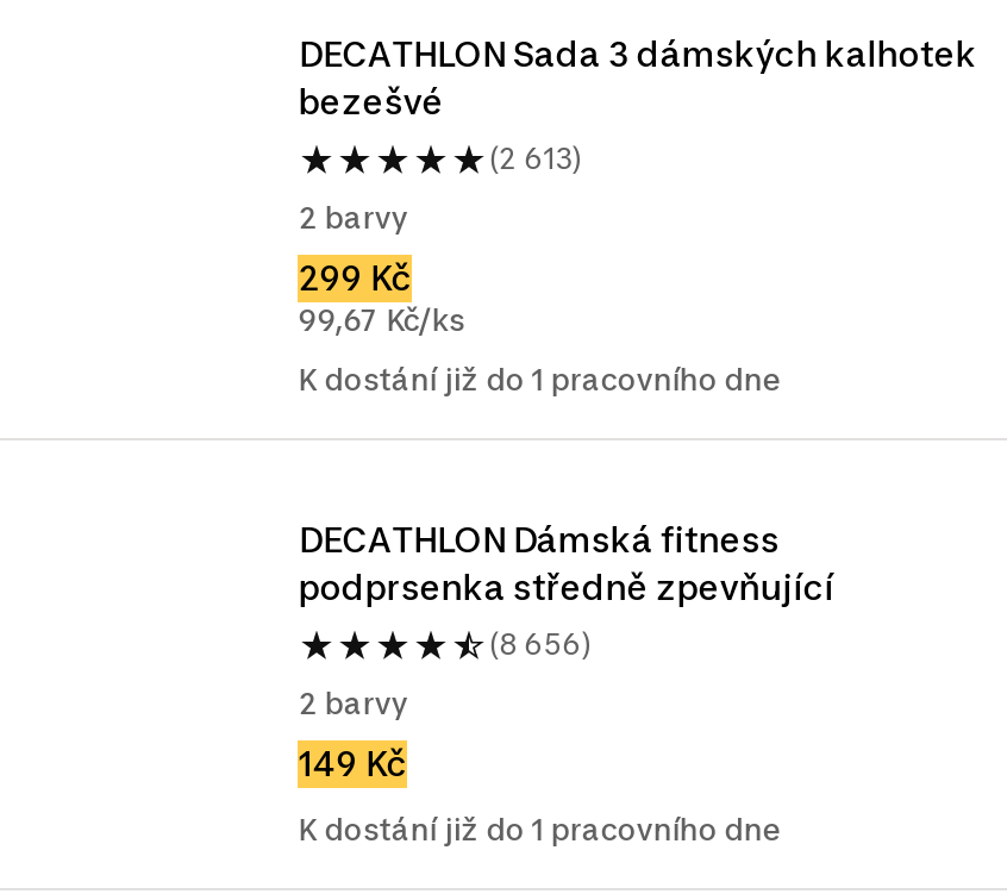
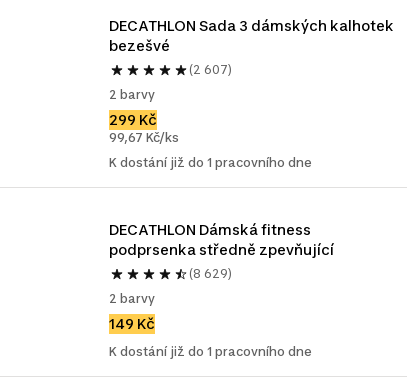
[489,140,582,176] (2 613) -> [189,62,232,77] (2 607)
[489,626,591,662] (8 656) -> [189,266,232,281] (8 629)

